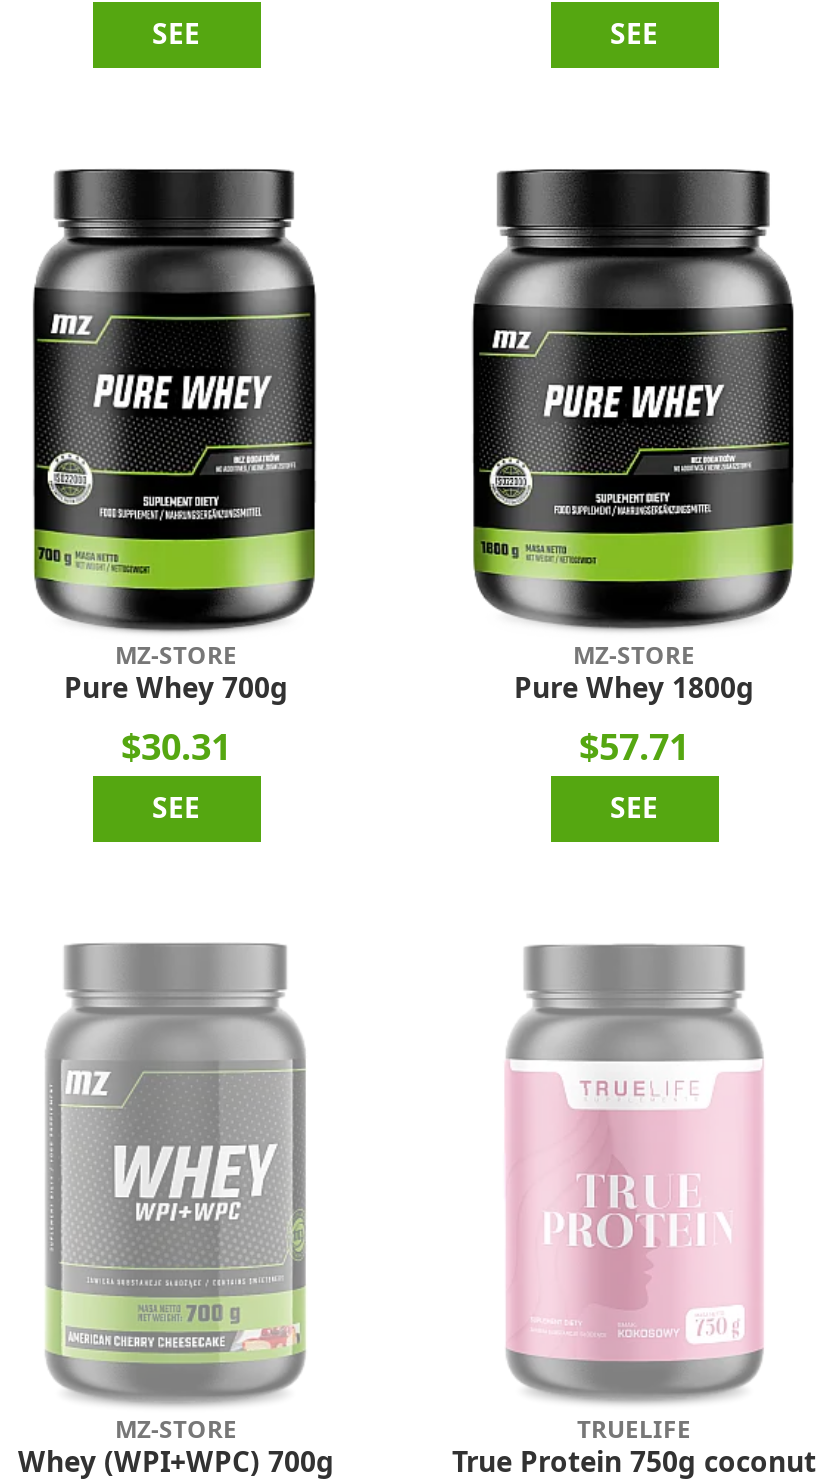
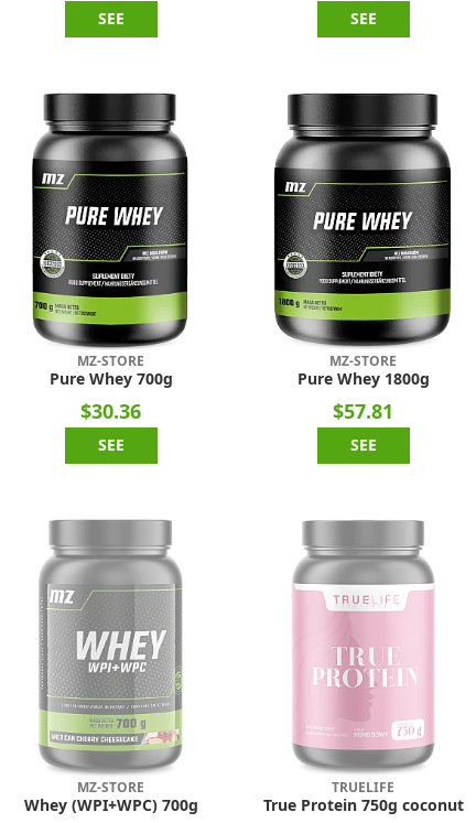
[121,727,231,763] $30.31 -> [80,401,141,421] $30.36
[579,727,689,763] $57.71 -> [333,401,393,421] $57.81

